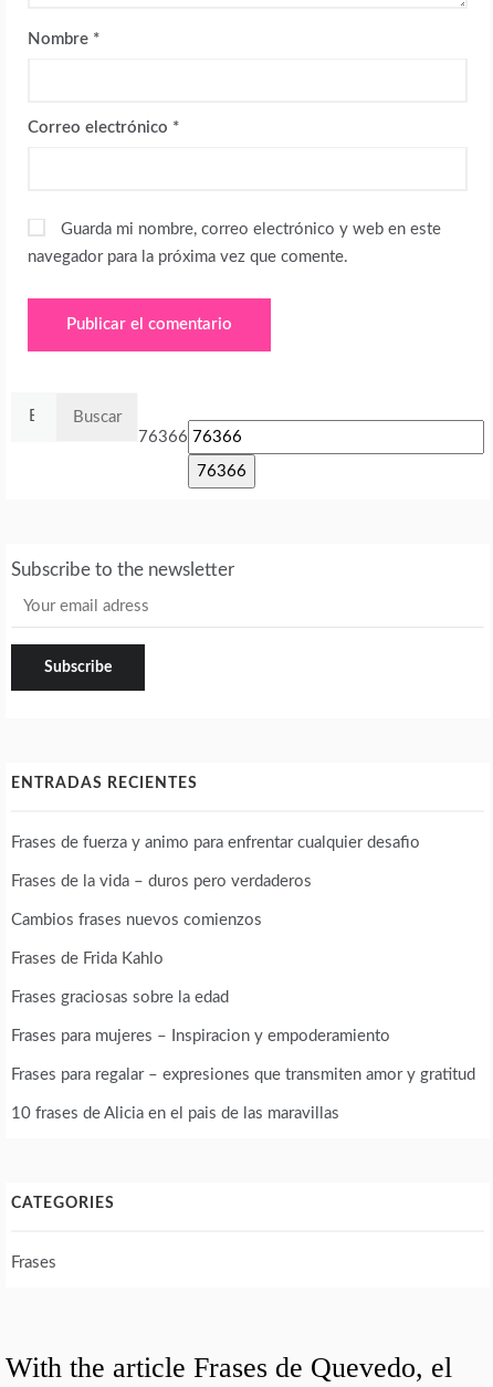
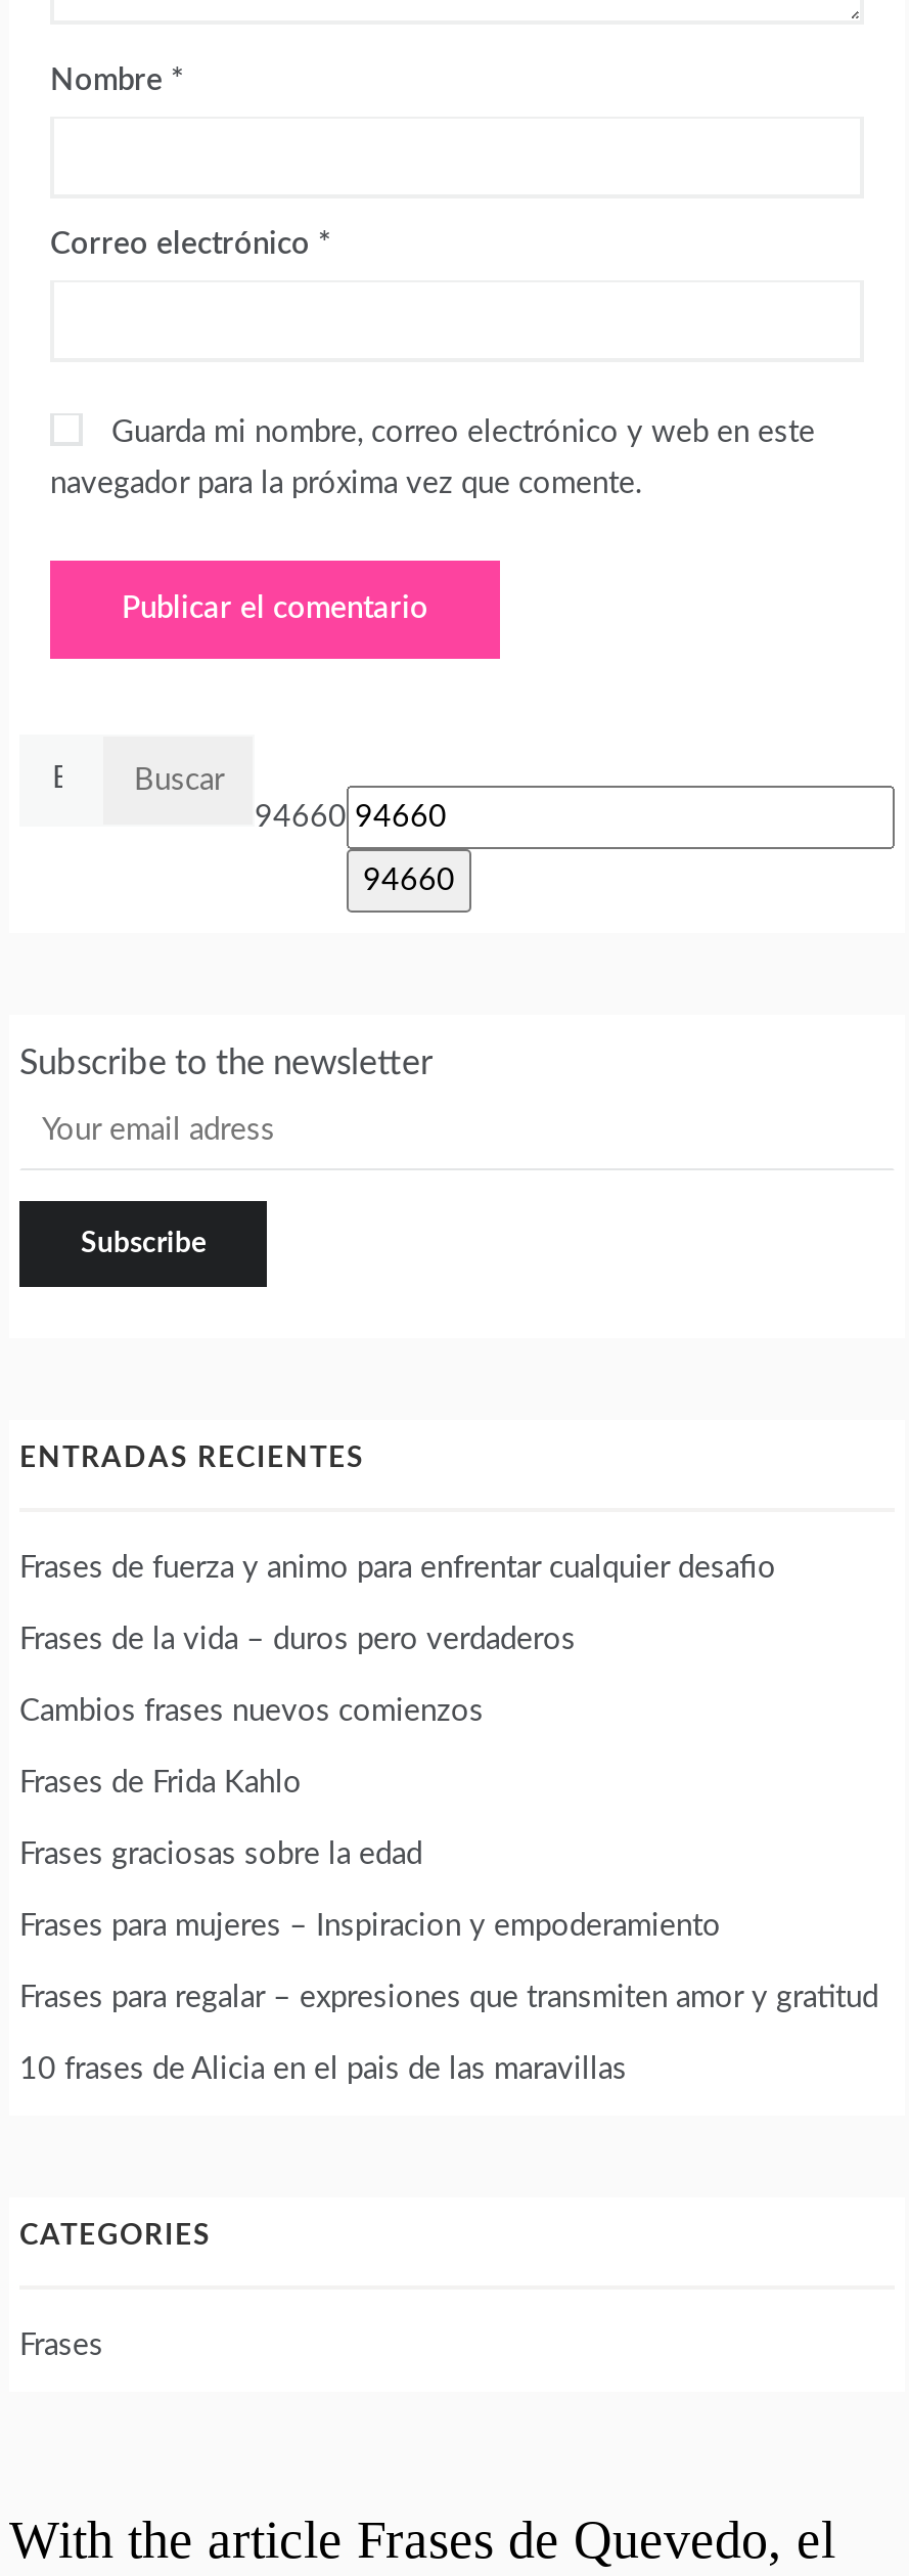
[138,429,188,445] 76366 -> [255,802,347,832] 94660

